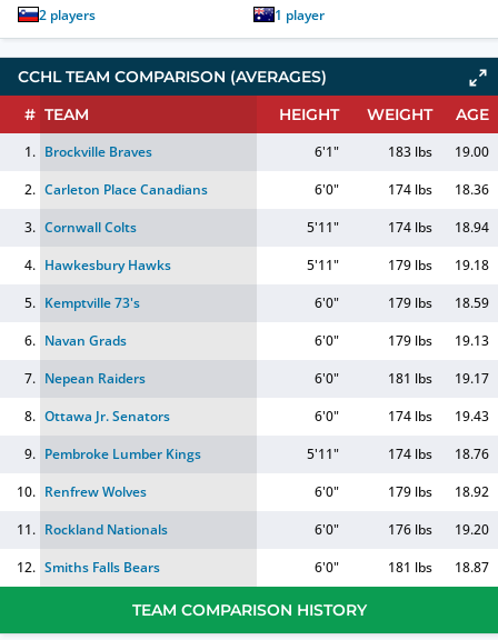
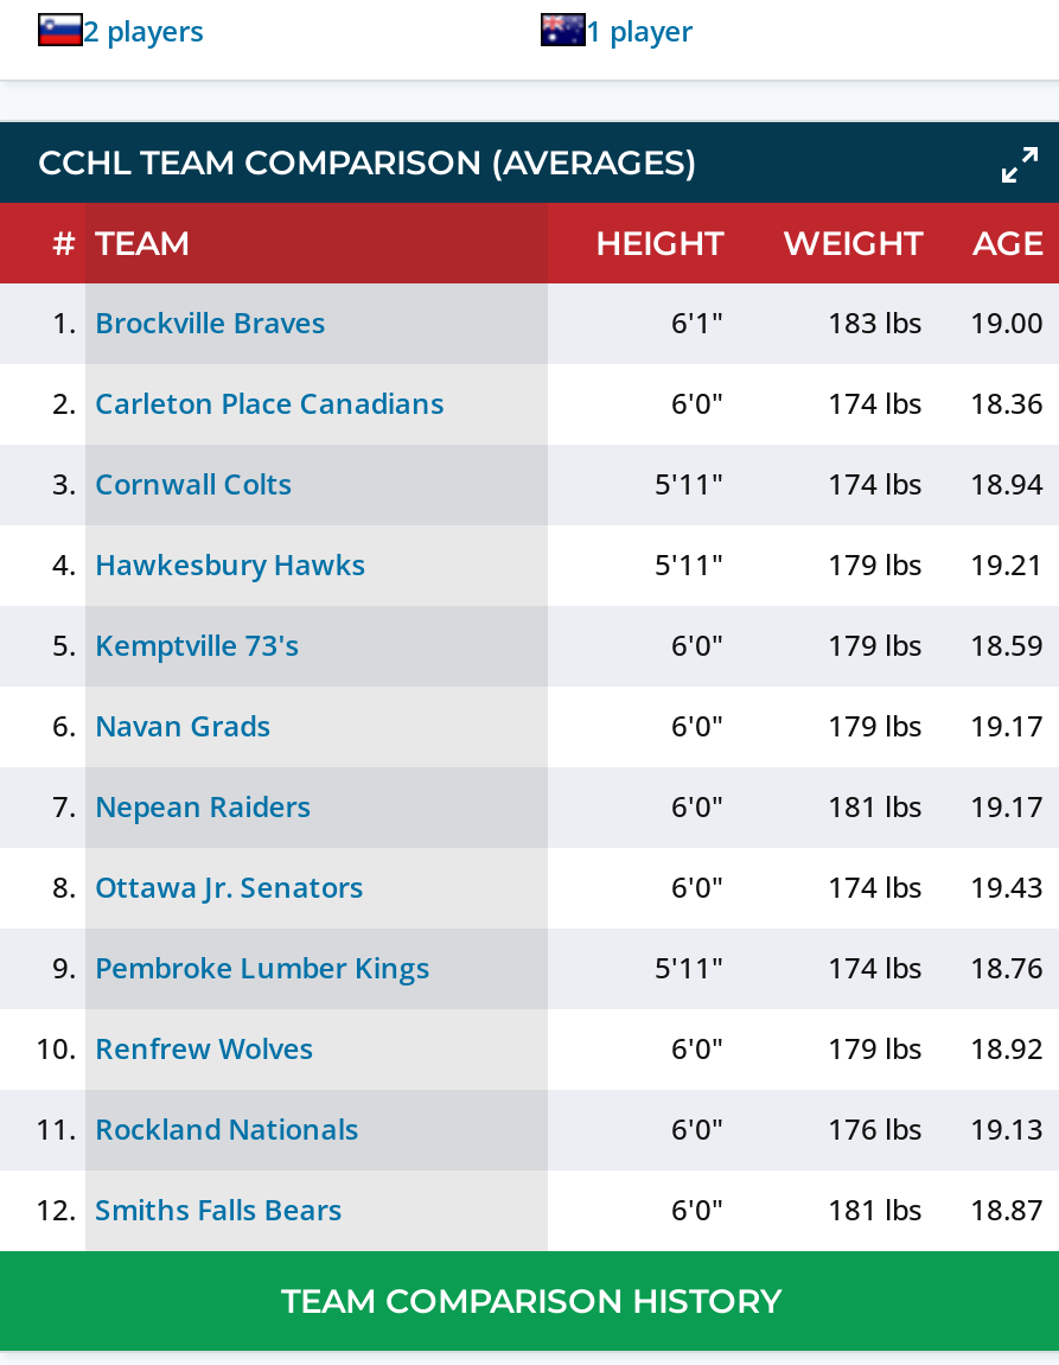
[388,256,489,275] 179 lbs 19.18 -> [828,545,1044,585] 179 lbs 19.21
[388,331,489,350] 179 lbs 19.13 -> [828,706,1044,746] 179 lbs 19.17
[388,520,489,539] 176 lbs 19.20 -> [828,1109,1044,1149] 176 lbs 19.13

